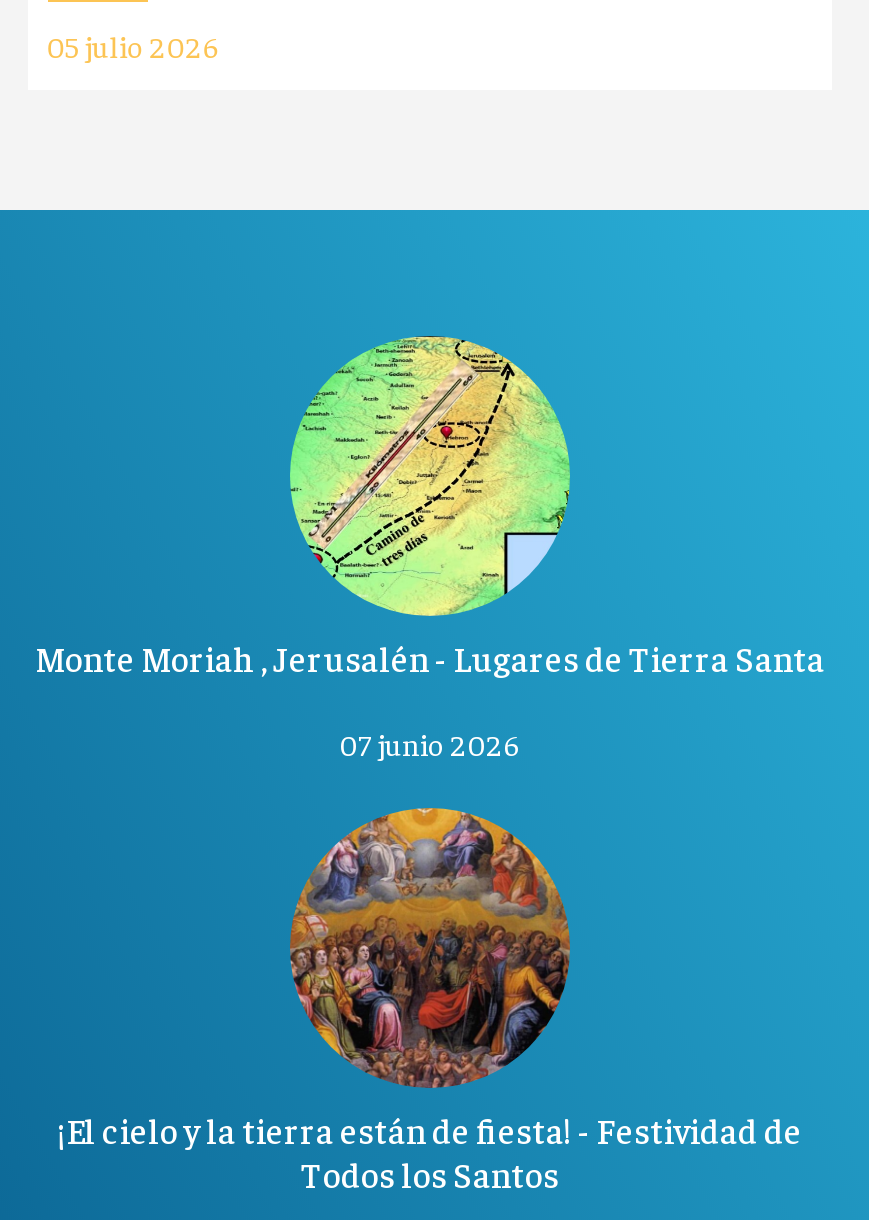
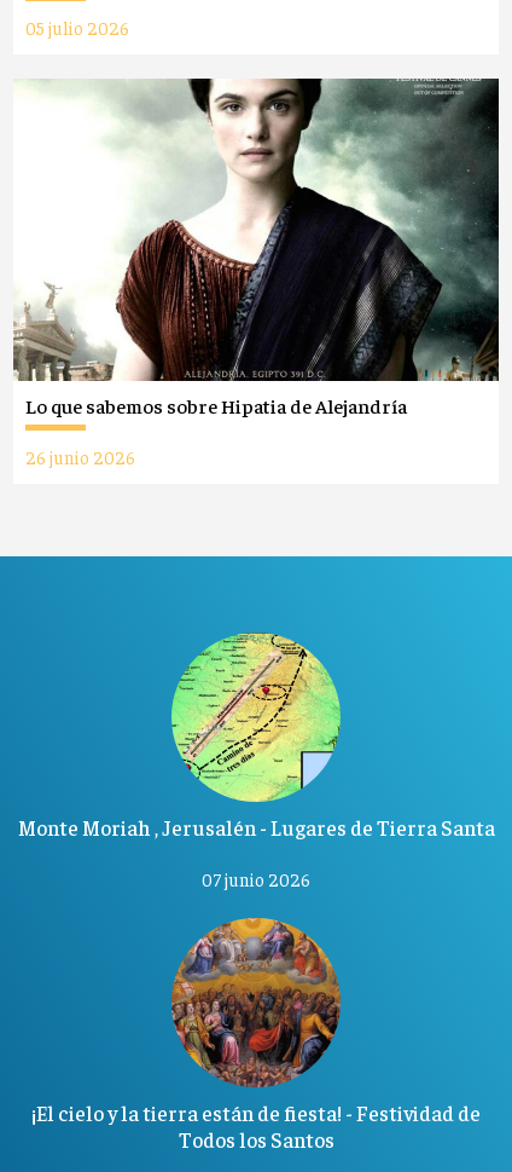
none -> [12,77,500,468] [image] | Lo que sabemos sobre Hipatia de Alejandría | 26 junio 2026

